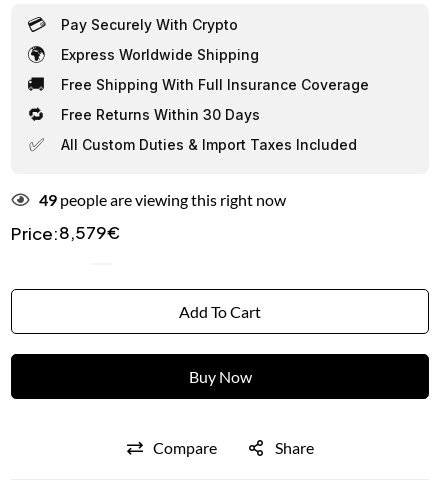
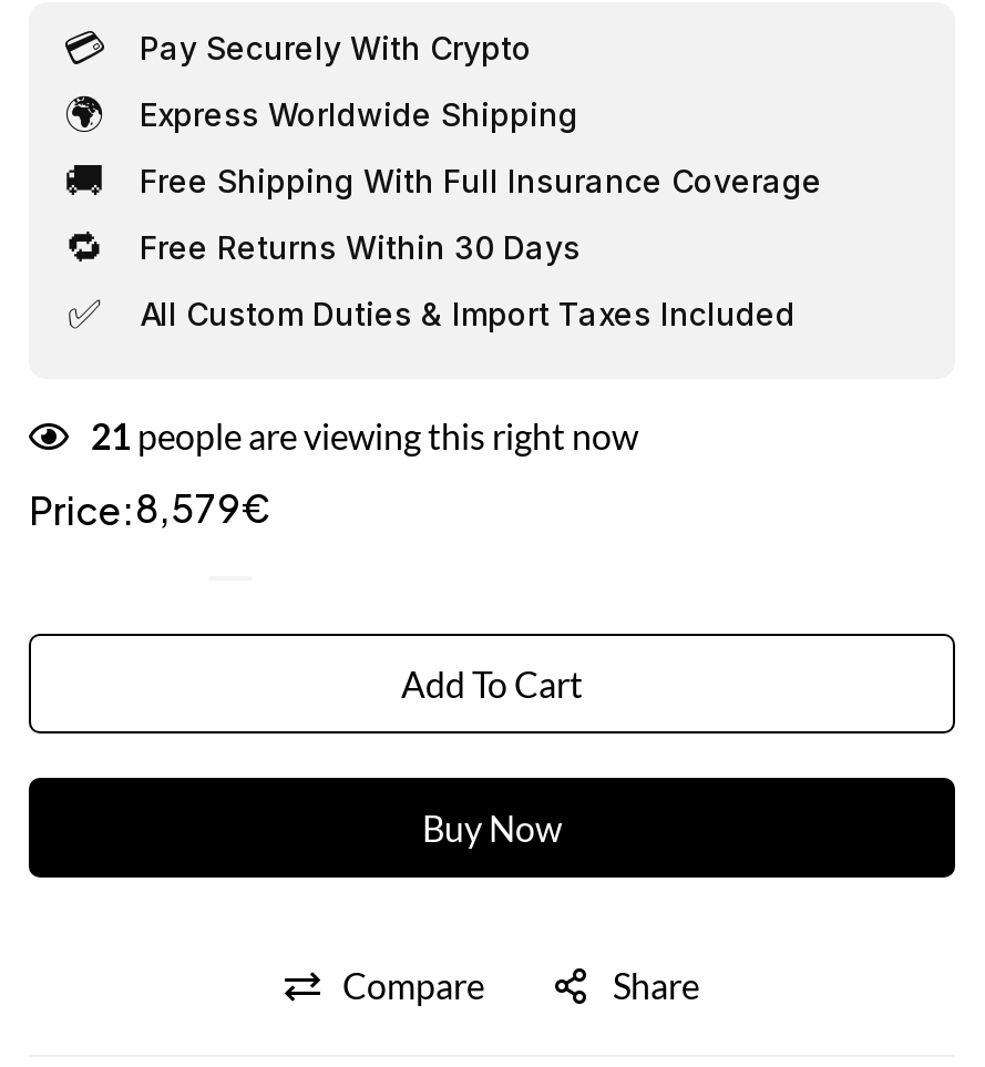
[39,190,286,209] 49 people are viewing this right now -> [91,415,638,457] 21 people are viewing this right now

